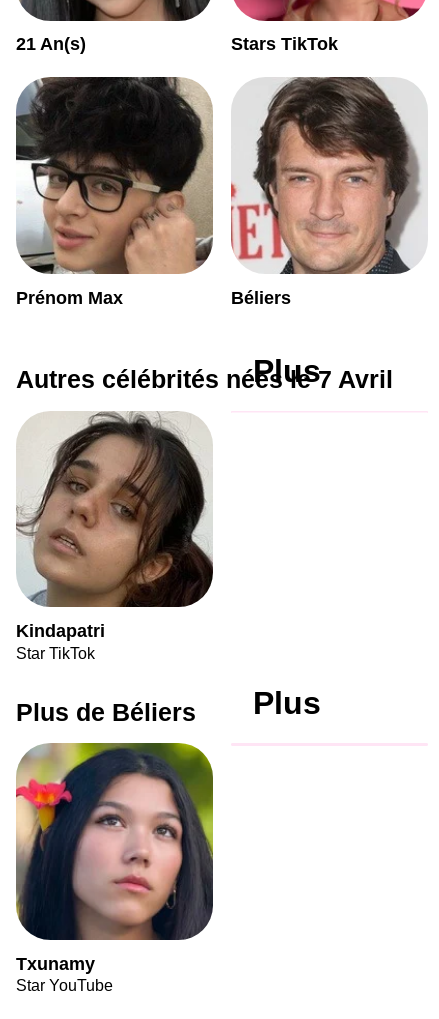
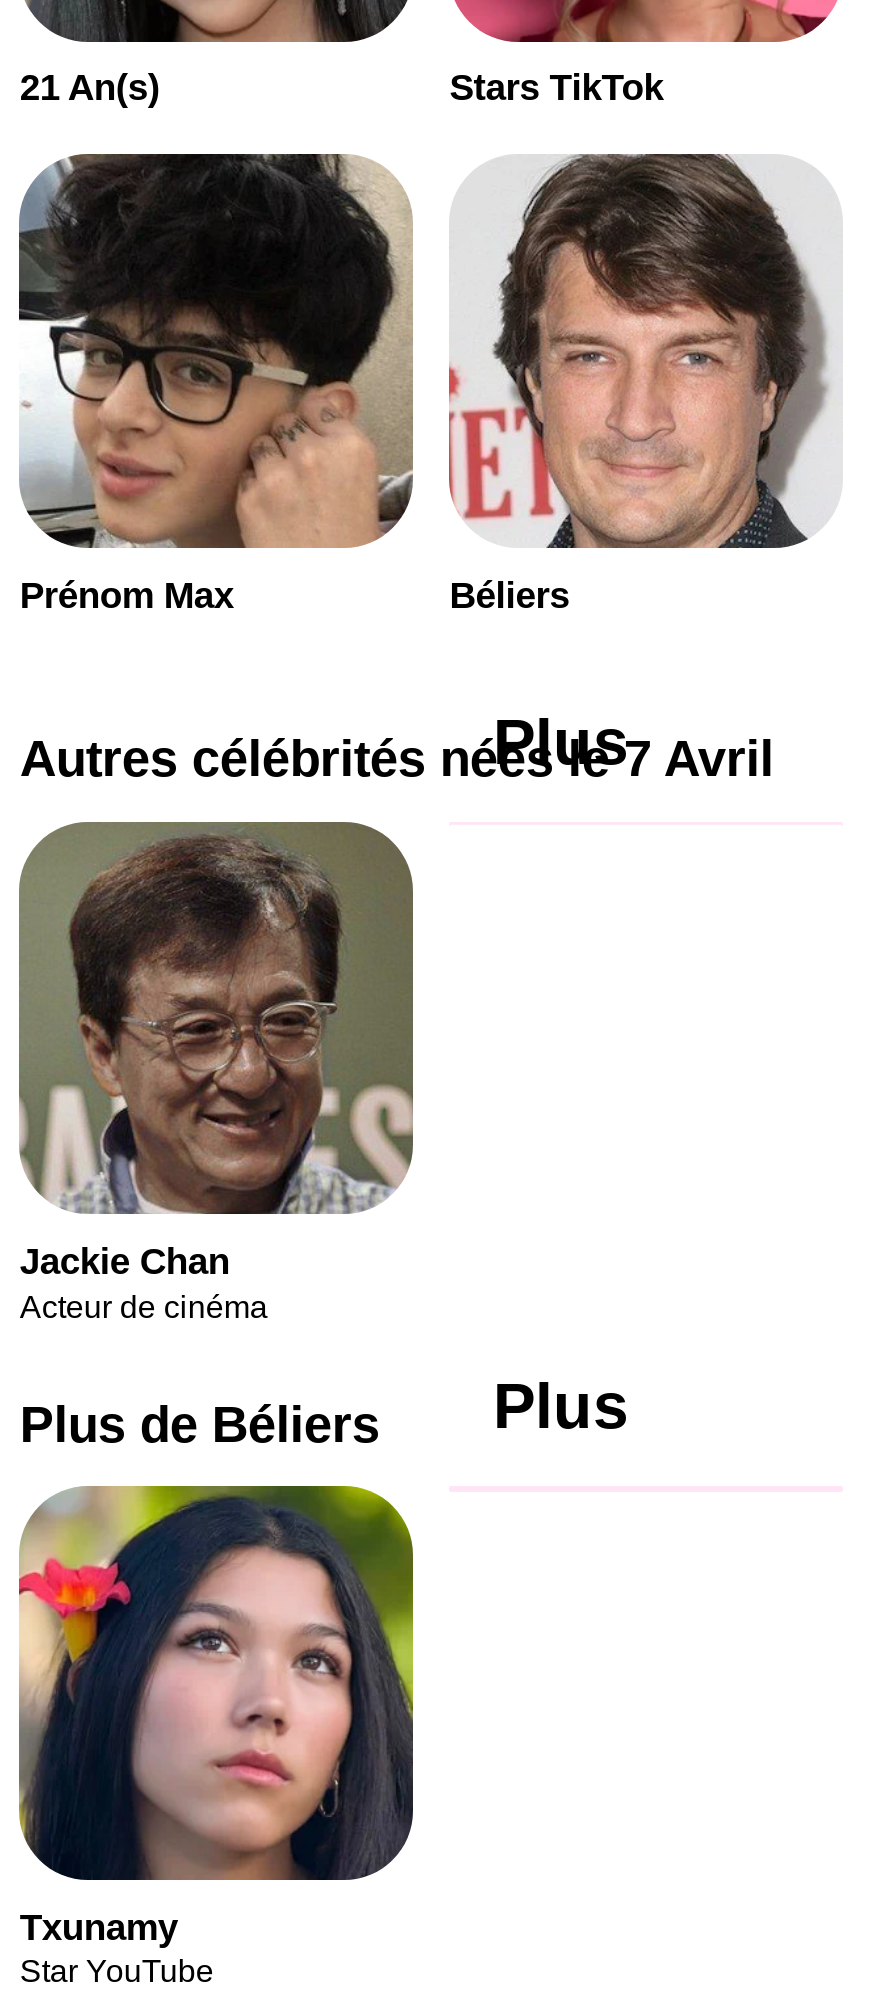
[16,412,212,661] [image] | Kindapatri | Star TikTok -> [19,822,413,1323] [image] | Jackie Chan | Acteur de cinéma

